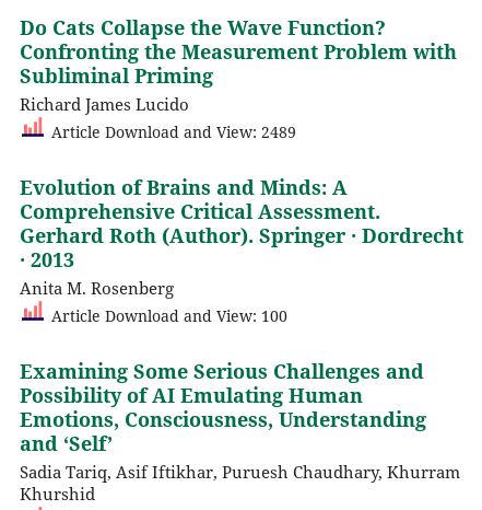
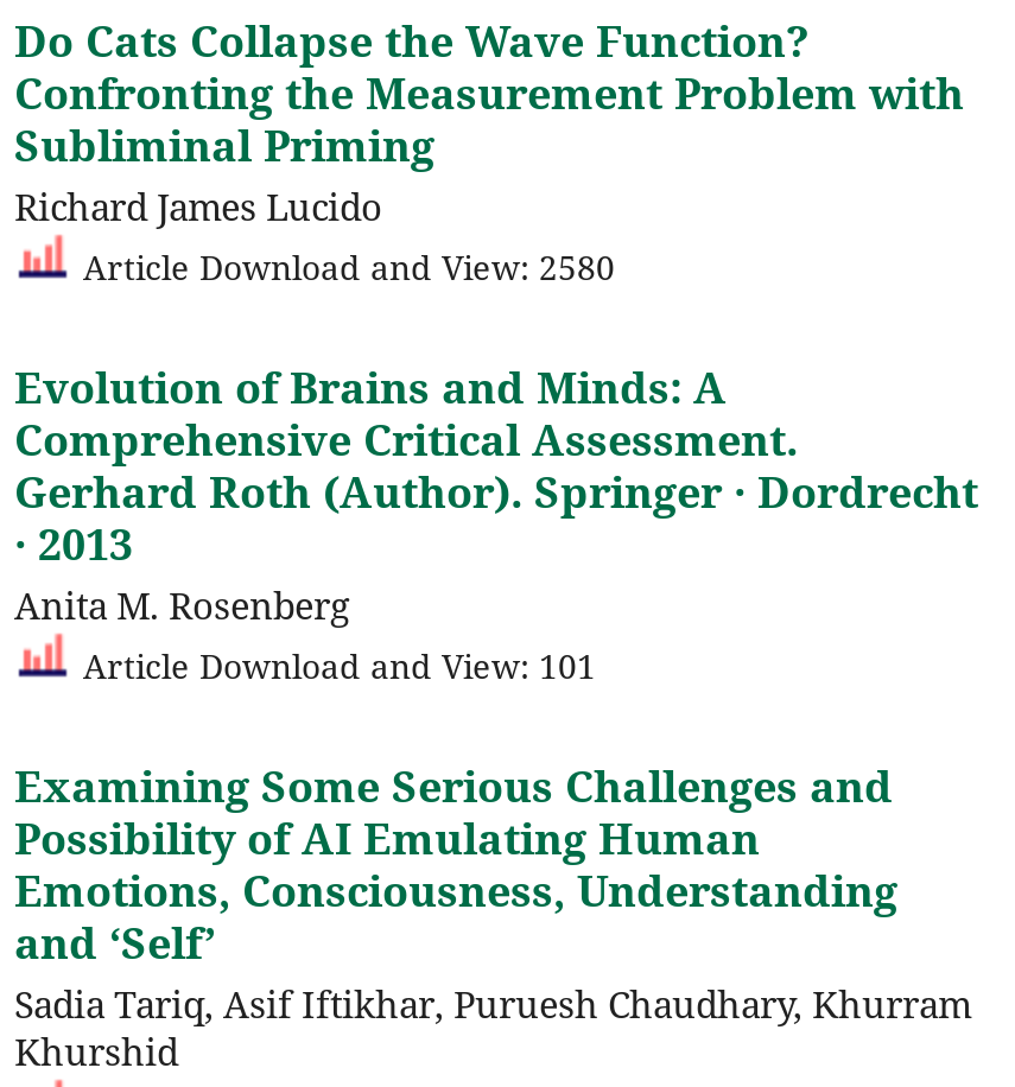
[47,122,296,142] Article Download and View: 2489 -> [74,245,615,290] Article Download and View: 2580
[47,306,287,326] Article Download and View: 100 -> [74,644,596,689] Article Download and View: 101

